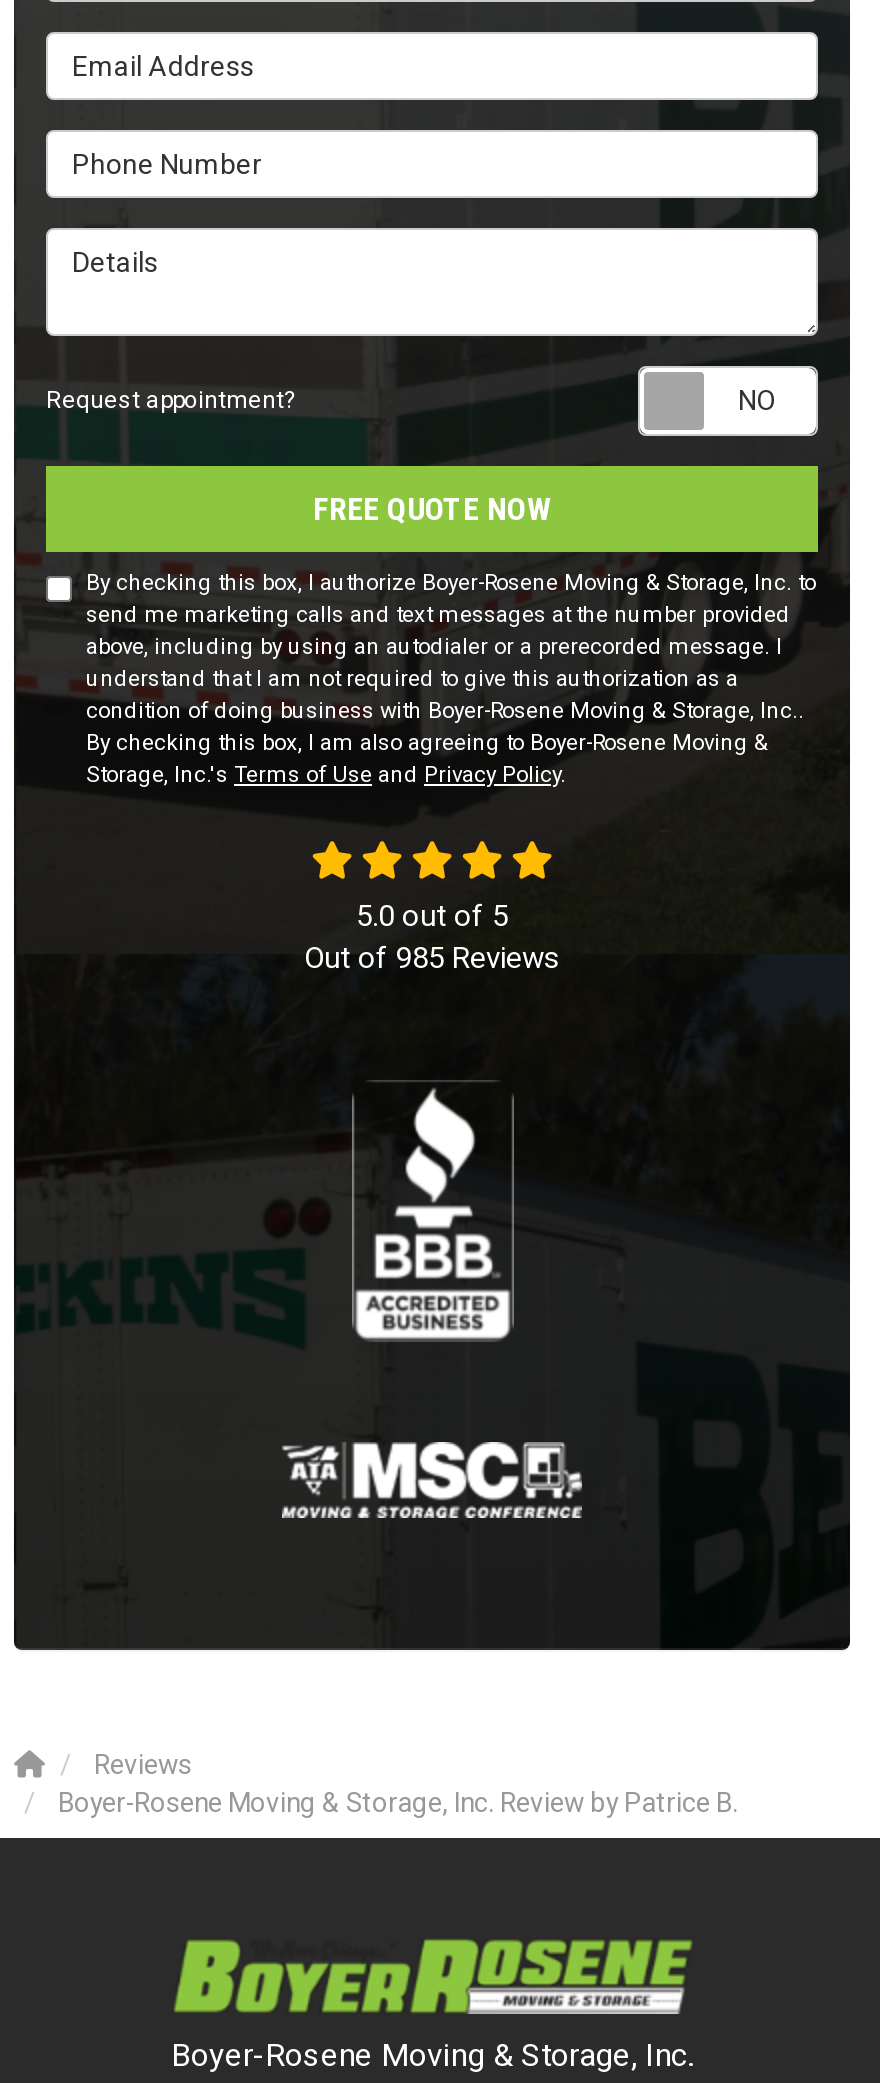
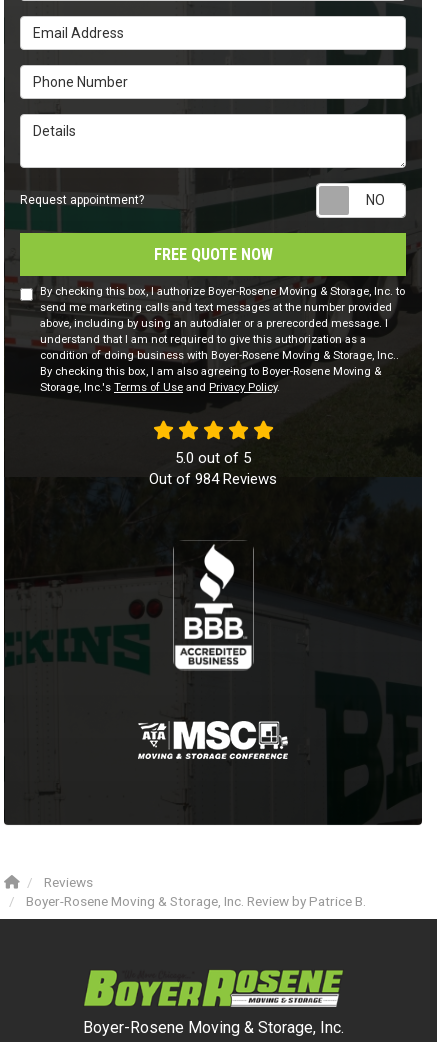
[304,940,560,976] Out of 985 Reviews -> [149,470,277,488] Out of 984 Reviews

